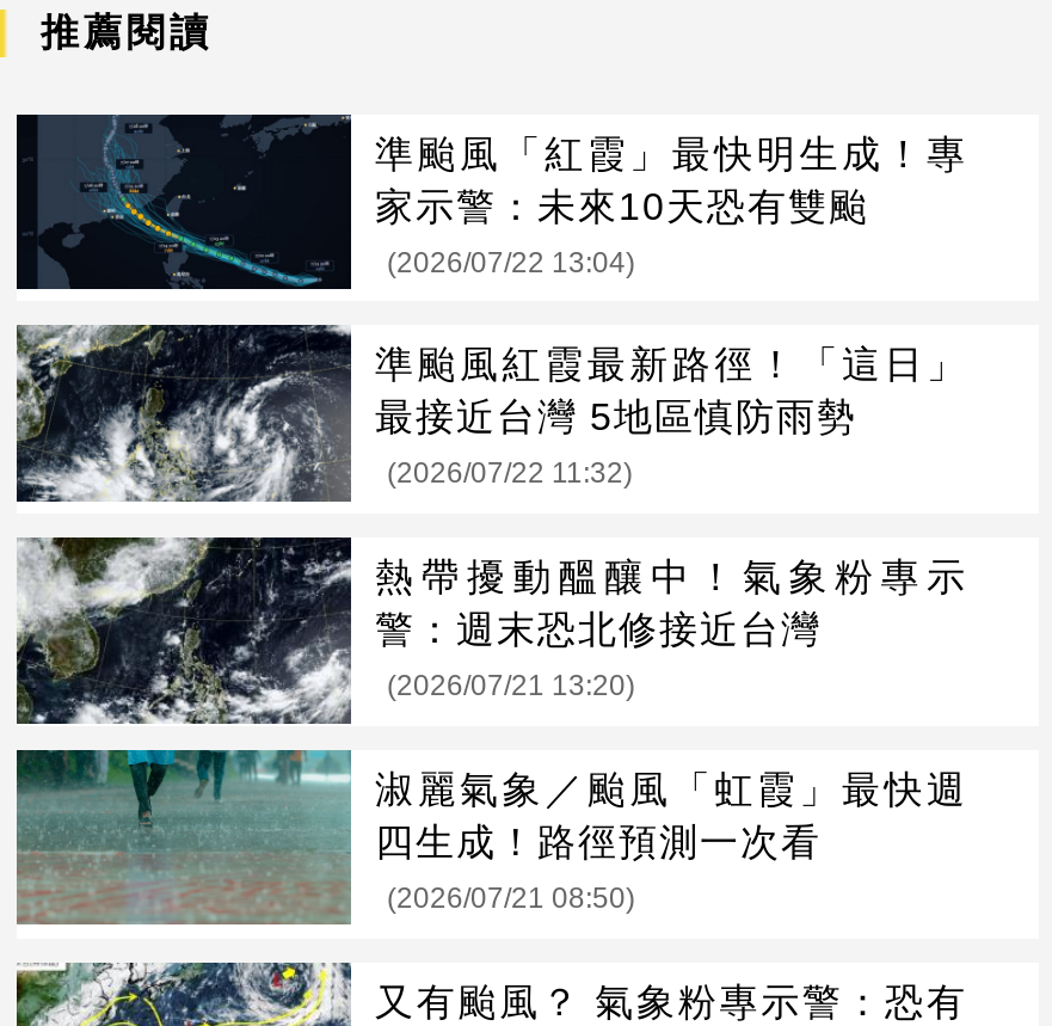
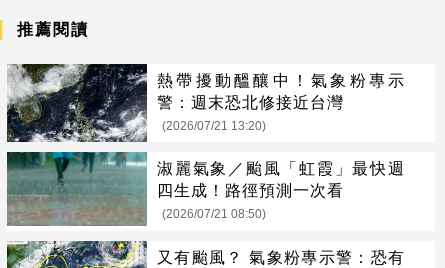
[14,112,967,490] [image] | 準颱風「紅霞」最快明生成！專 | 家示警：未來10天恐有雙颱 | (2026/07/22 13:04) | 準颱風紅霞最新路徑！「這日」 | 最接近台灣 5地區慎防雨勢 | (2026/07/22 11:32) -> none
[17,322,349,502] [image] -> none

